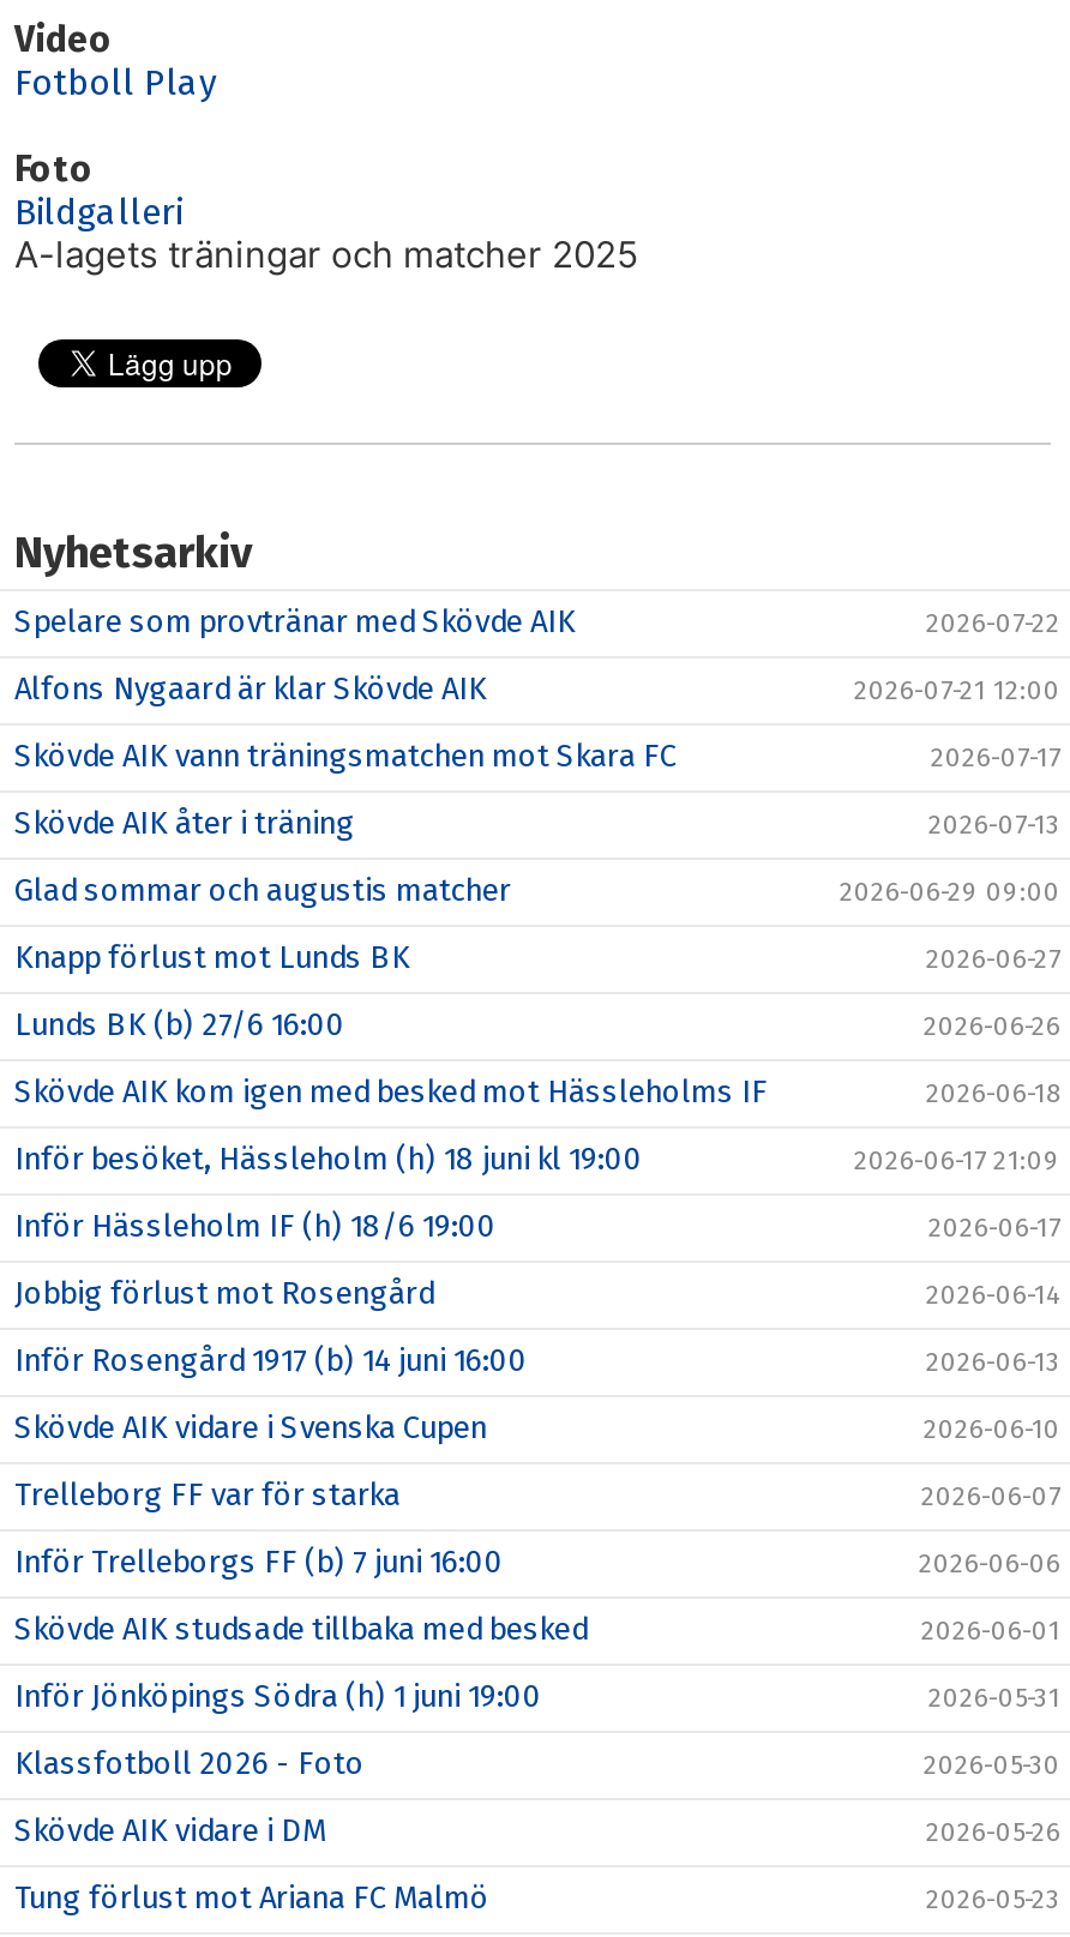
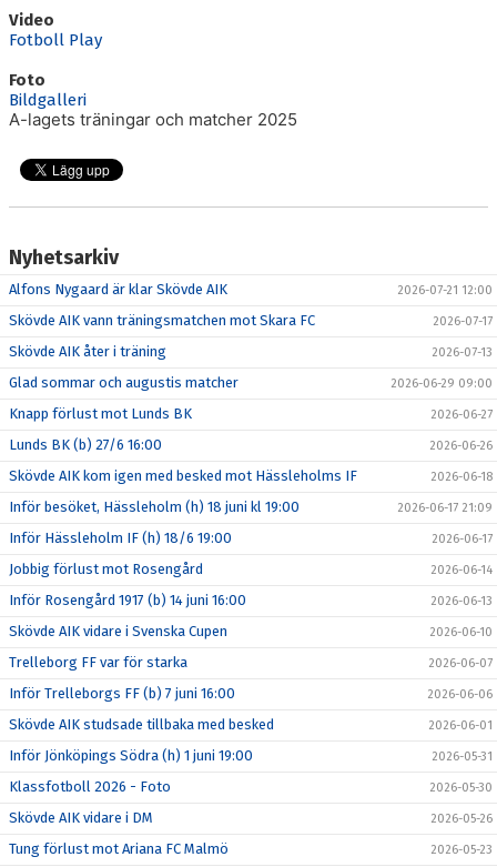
[14,603,1060,639] Spelare som provtränar med Skövde AIK | 2026-07-22 -> none

